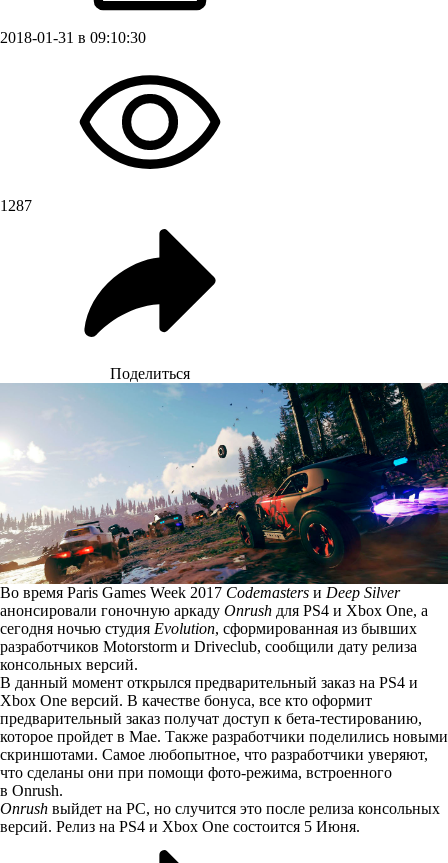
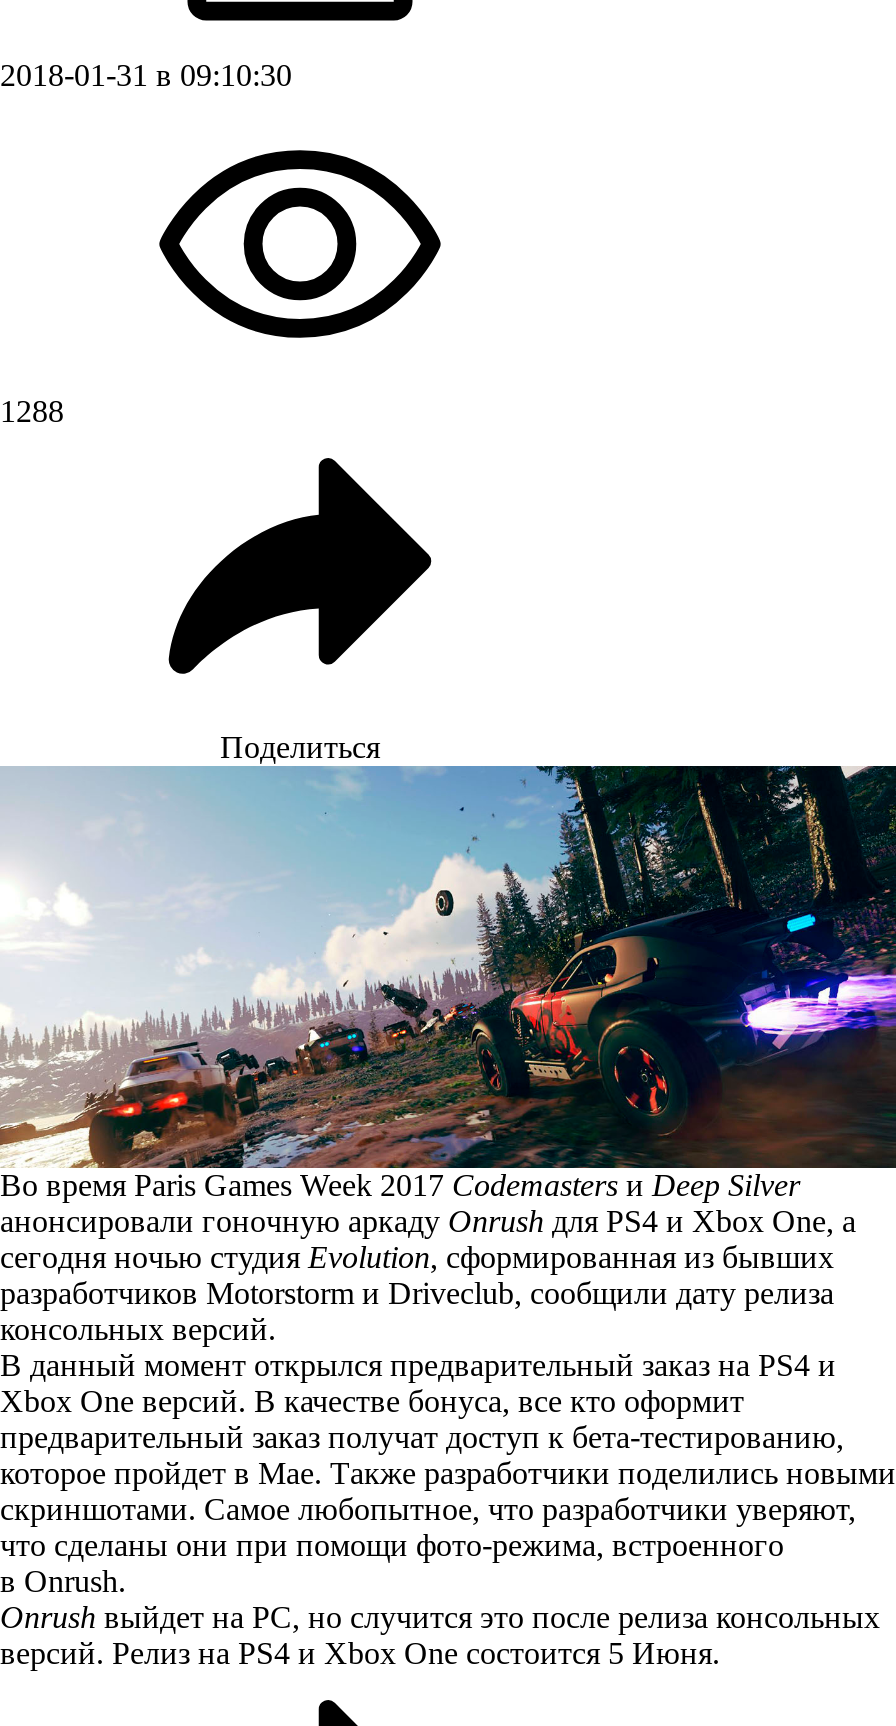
[0,197,32,214] 1287 -> [0,394,64,428] 1288

